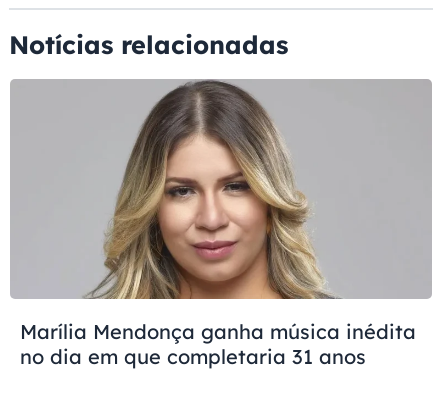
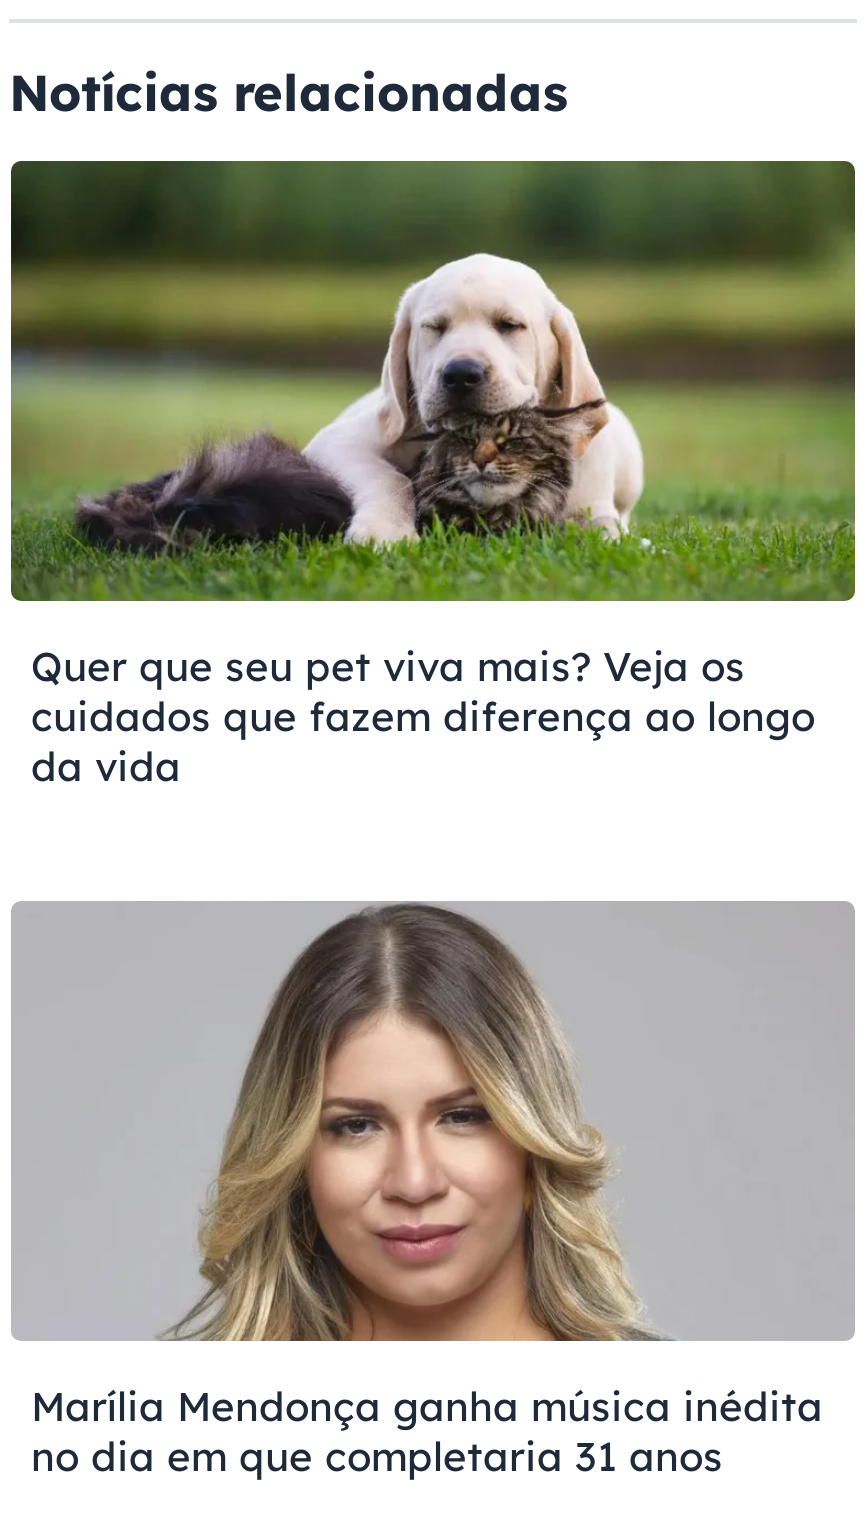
none -> [11,159,855,791] [image] | Quer que seu pet viva mais? Veja os | cuidados que fazem diferença ao longo | da vida

